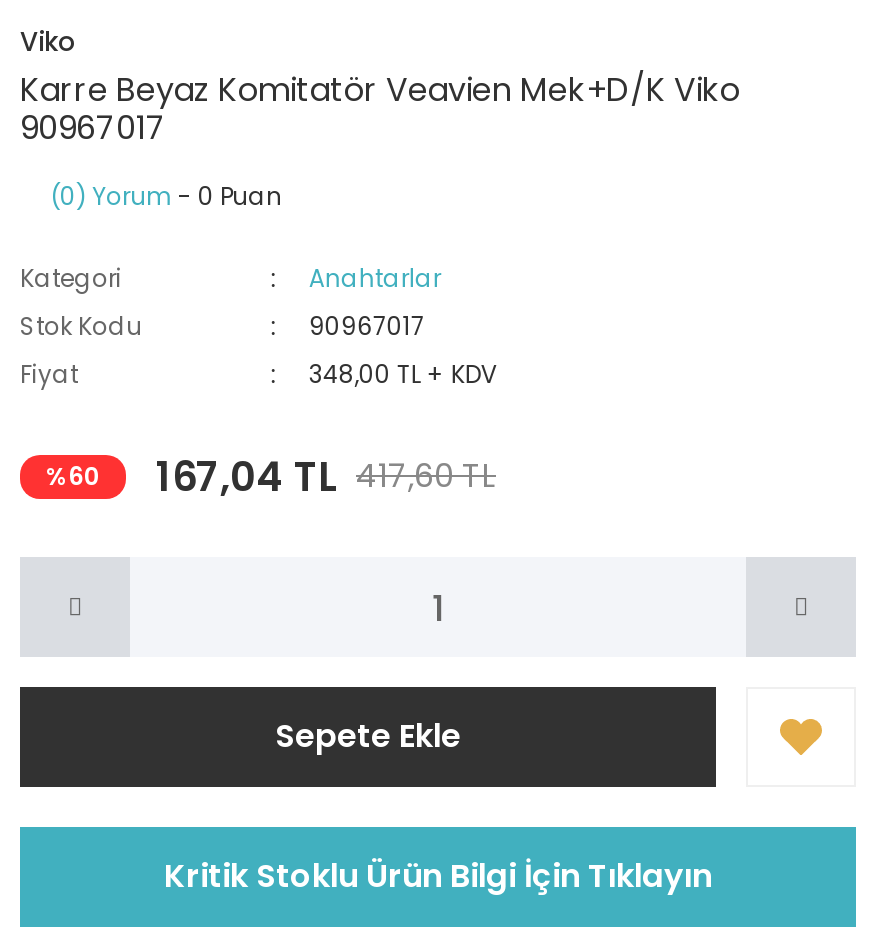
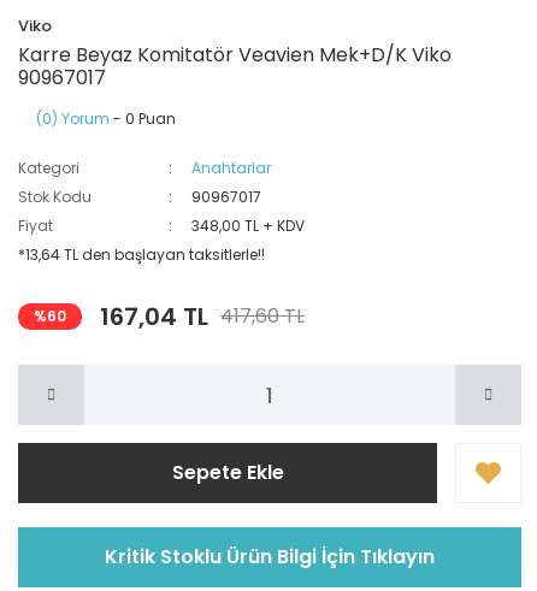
none -> [18,244,265,265] *13,64 TL den başlayan taksitlerle!!

